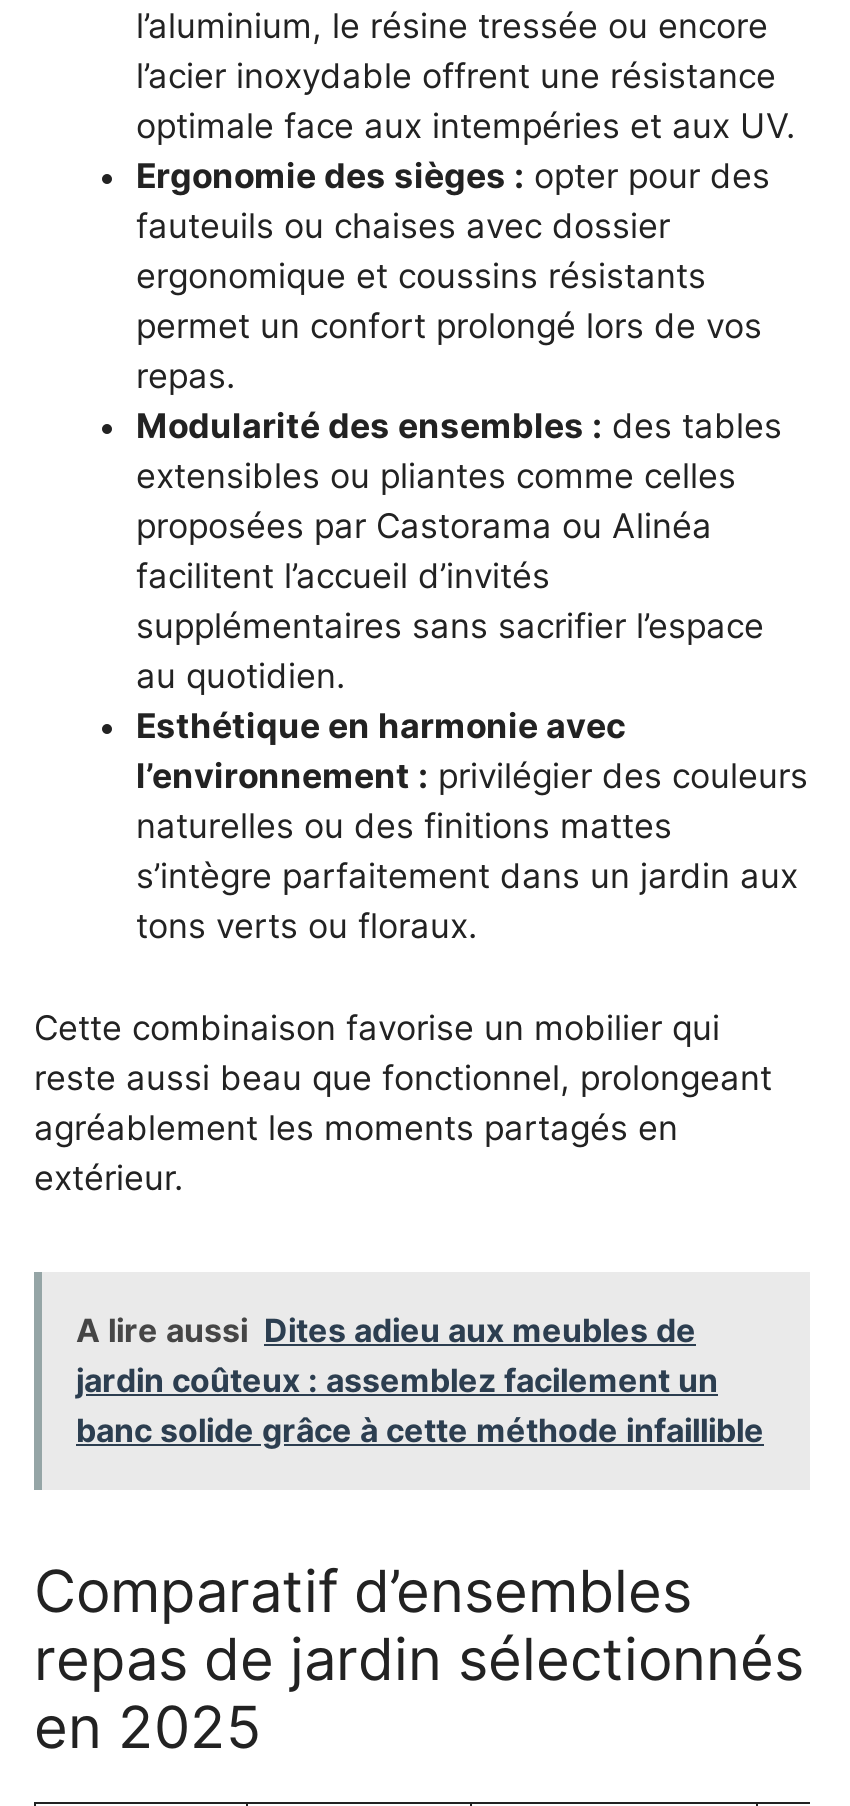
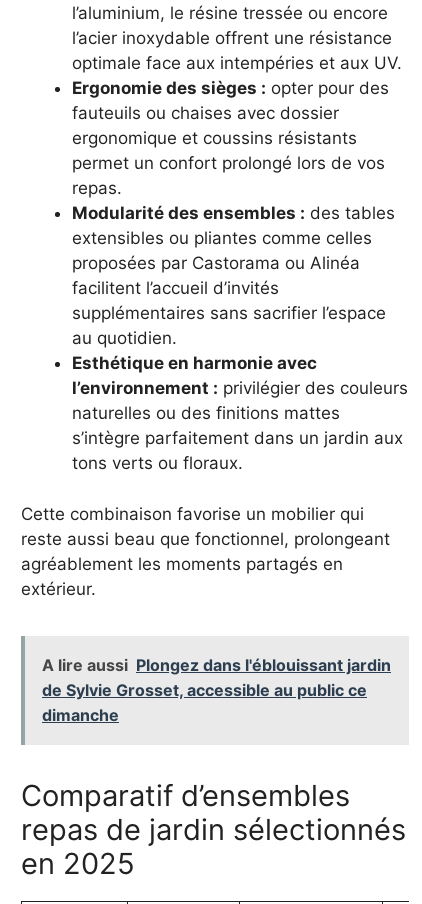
[76,1309,764,1449] A lire aussi Dites adieu aux meubles de | jardin coûteux : assemblez facilement un | banc solide grâce à cette méthode infaillible -> [42,655,391,725] A lire aussi Plongez dans l'éblouissant jardin | de Sylvie Grosset, accessible au public ce | dimanche

